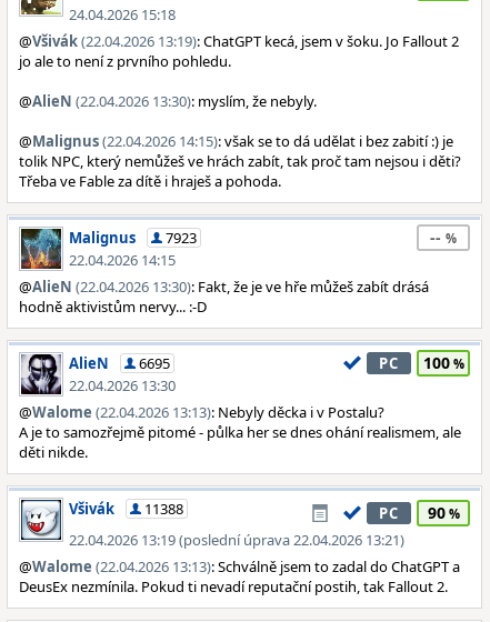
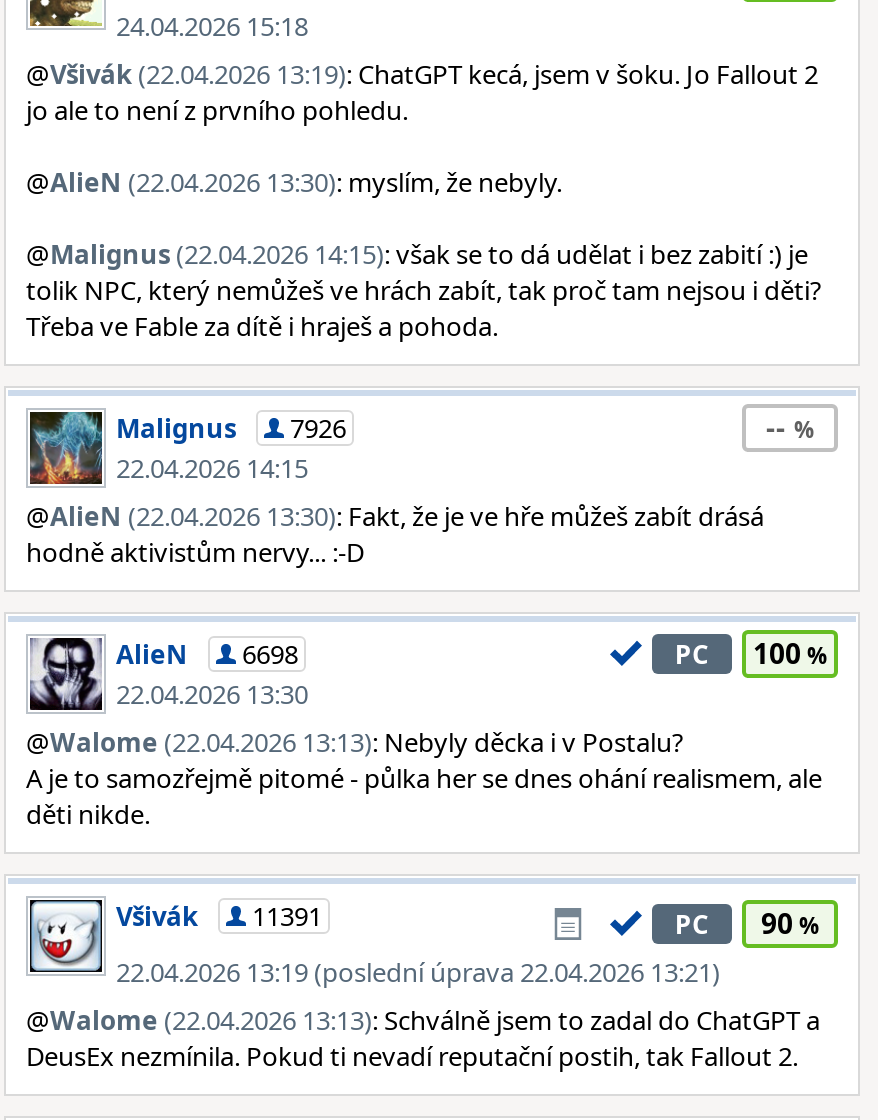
[69,228,197,248] Malignus 7923 -> [116,410,346,446] Malignus 7926
[69,353,170,373] AlieN 6695 -> [116,636,298,672] AlieN 6698
[69,499,183,519] Všivák 11388 -> [116,898,322,934] Všivák 11391

